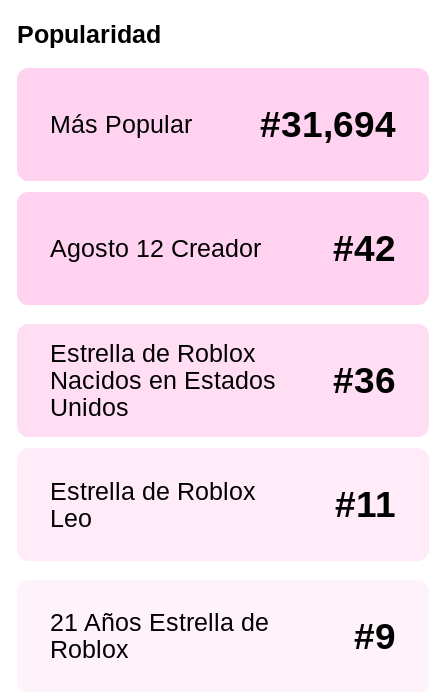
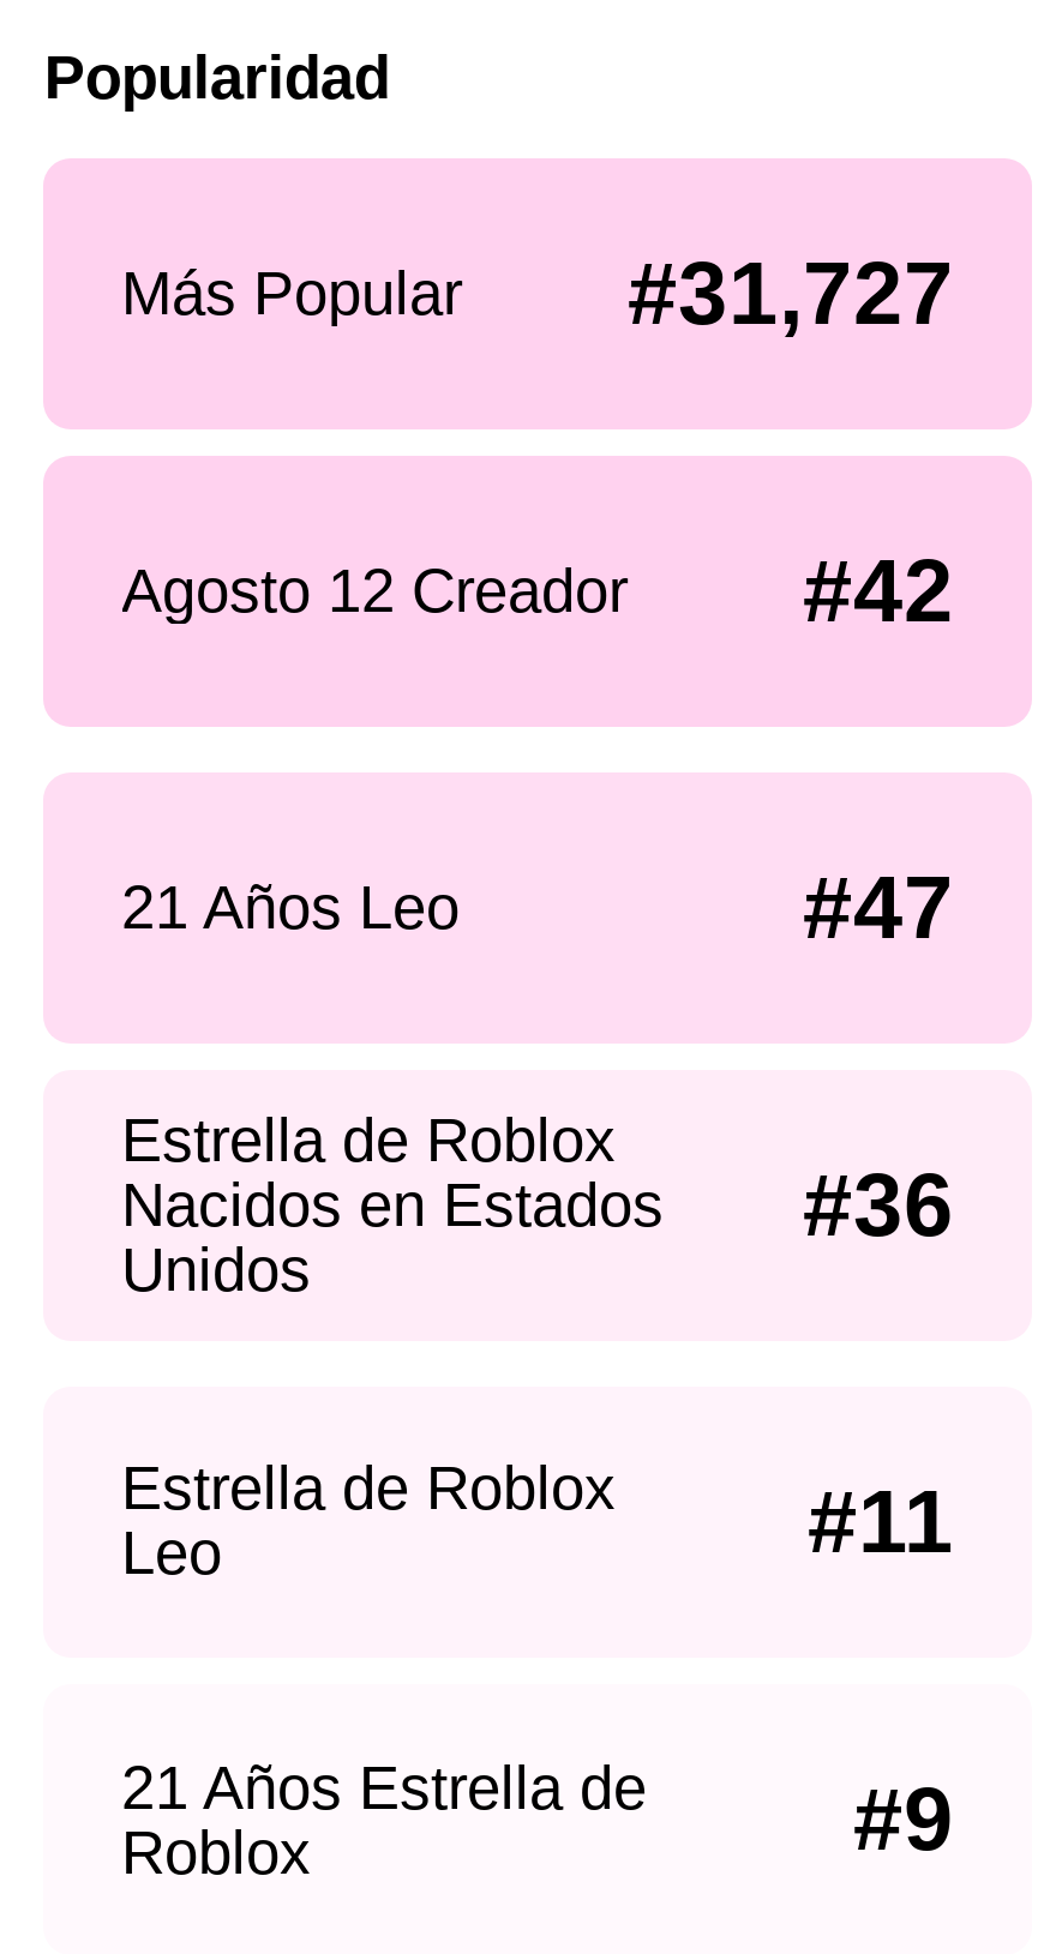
[260,104,396,145] #31,694 -> [628,244,954,343] #31,727
none -> [121,858,954,957] 21 Años Leo | #47

